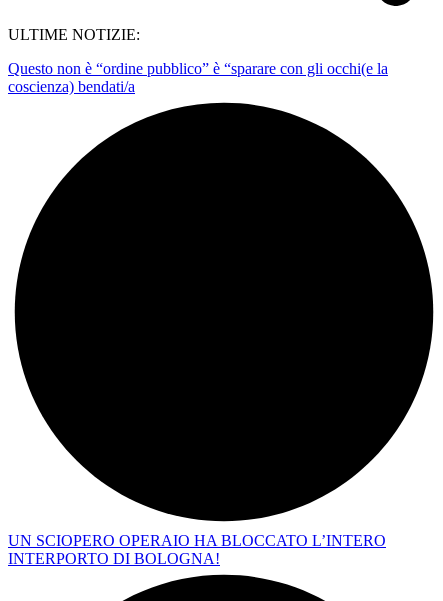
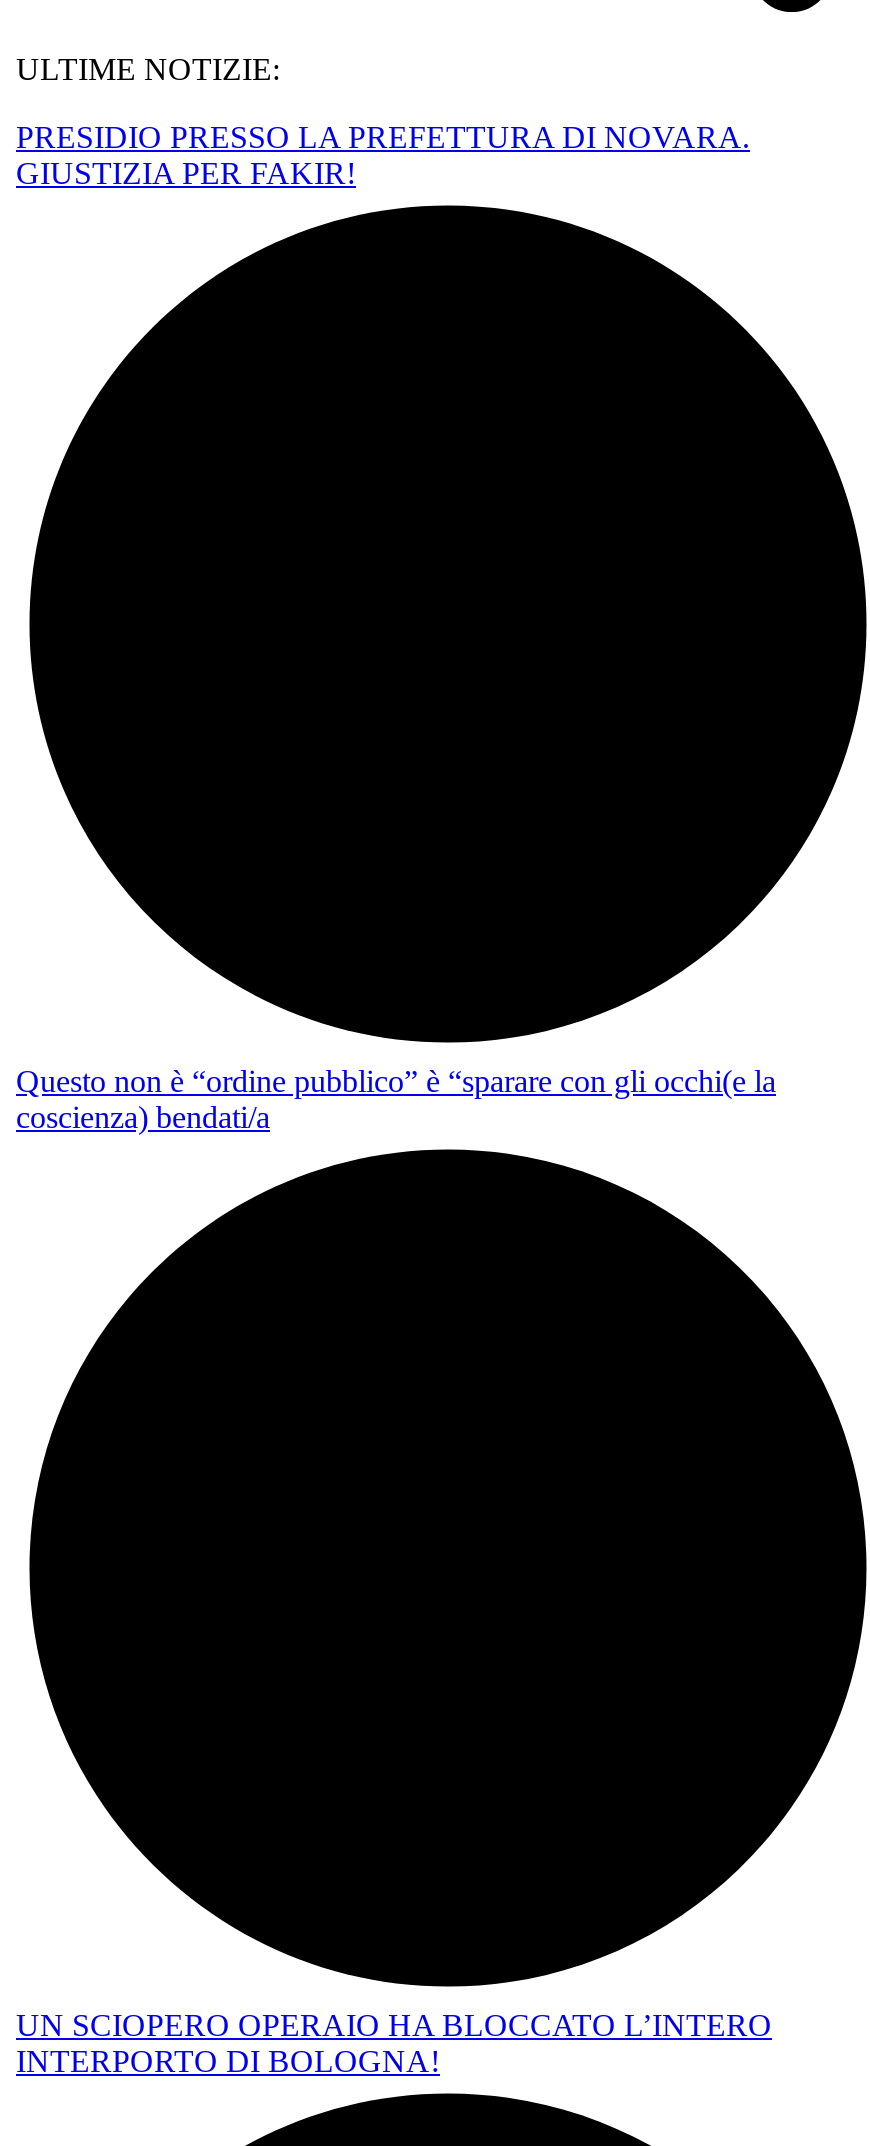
none -> [16,120,750,190] PRESIDIO PRESSO LA PREFETTURA DI NOVARA. | GIUSTIZIA PER FAKIR!

